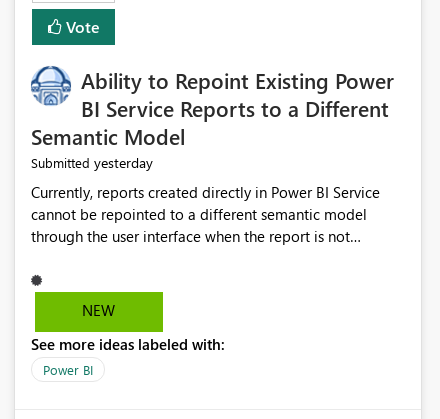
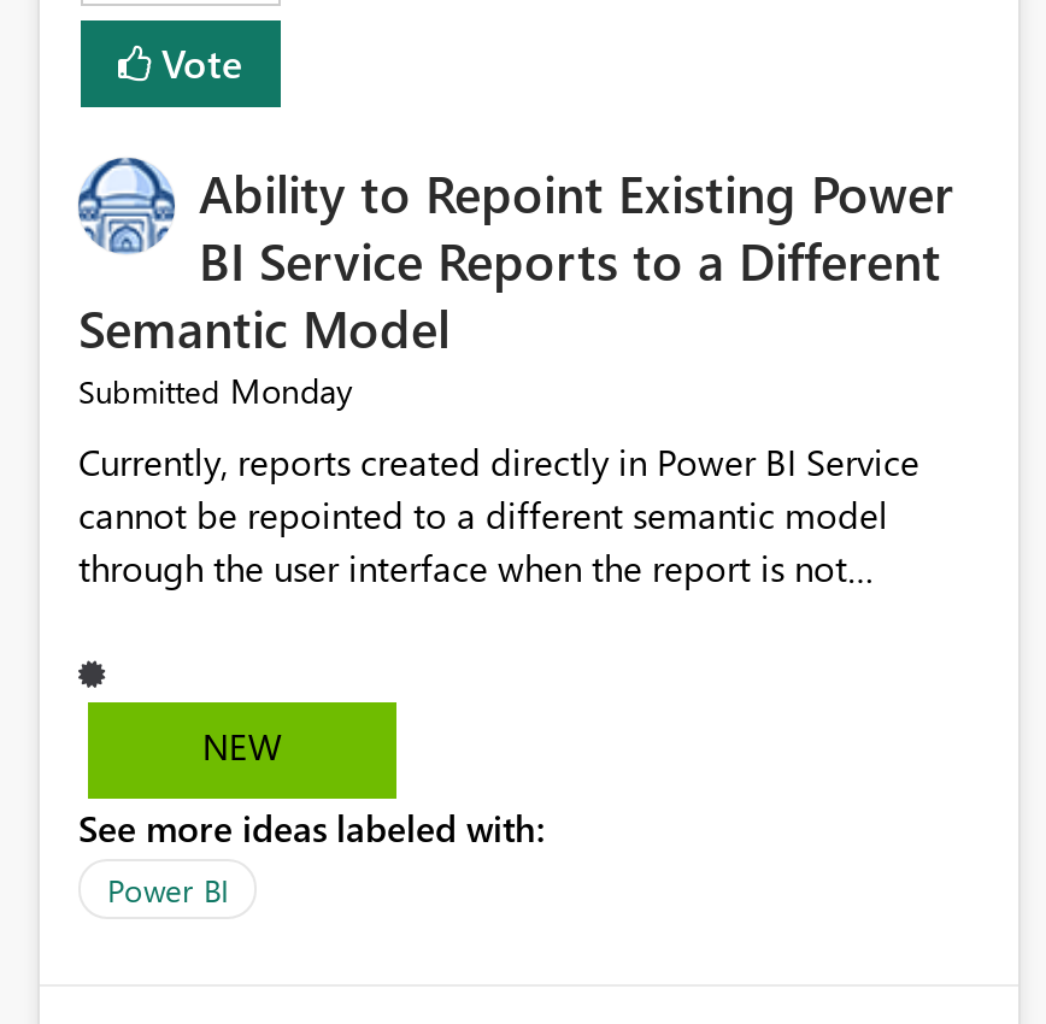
[31,153,153,172] Submitted yesterday -> [78,368,353,414] Submitted Monday

